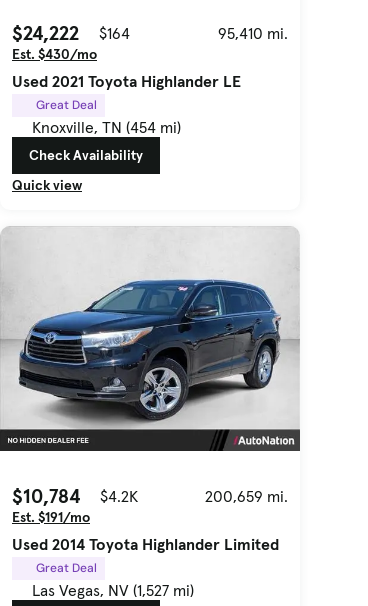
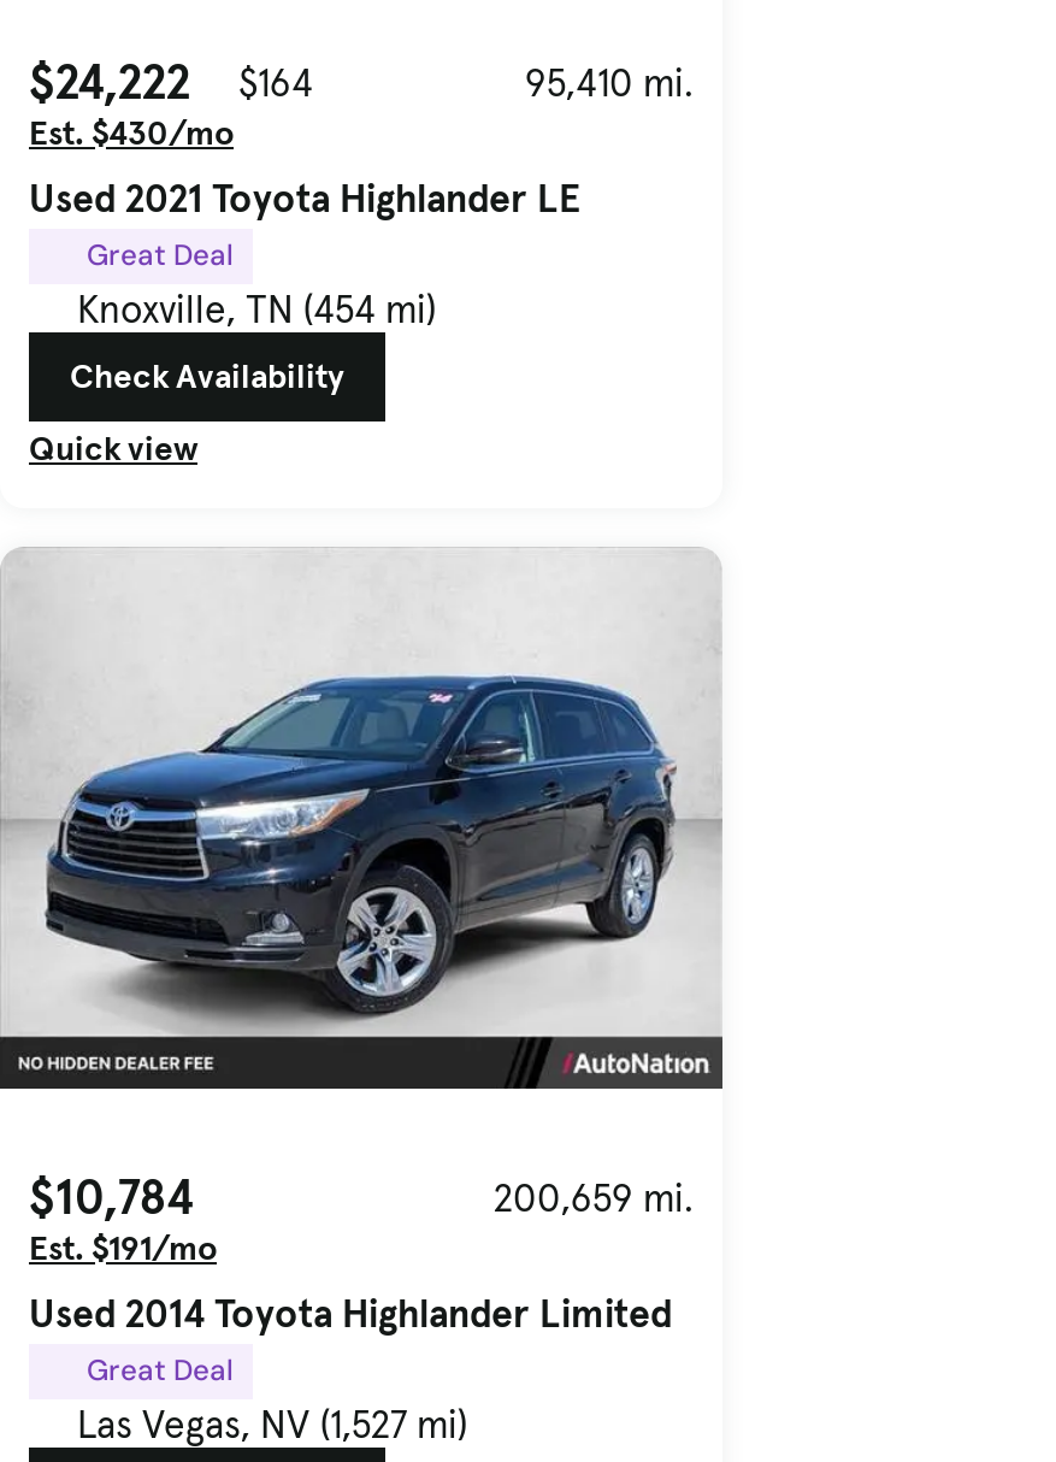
[100,486,138,506] $4.2K -> none

